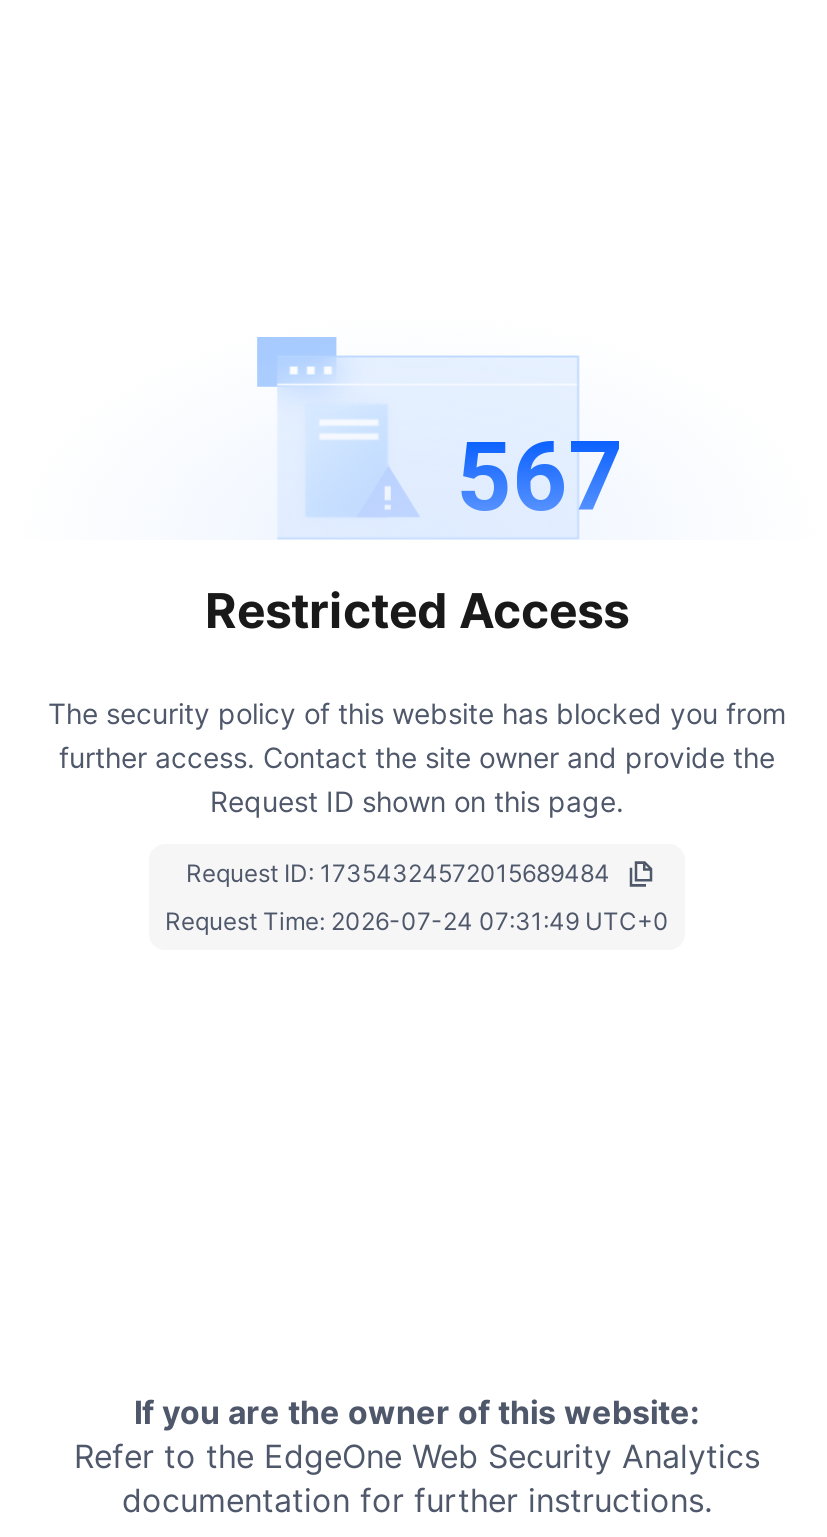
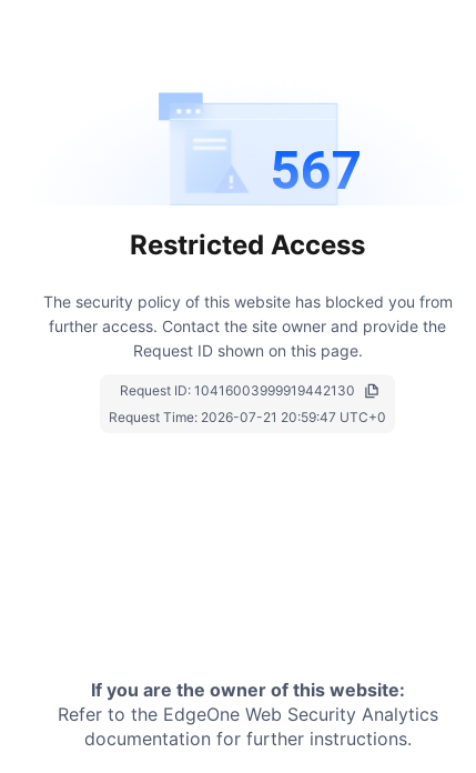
[186,857,610,887] Request ID: 17354324572015689484 -> [119,382,355,398] Request ID: 10416003999919442130
[165,905,669,935] Request Time: 2026-07-24 07:31:49 UTC+0 -> [109,408,386,425] Request Time: 2026-07-21 20:59:47 UTC+0

